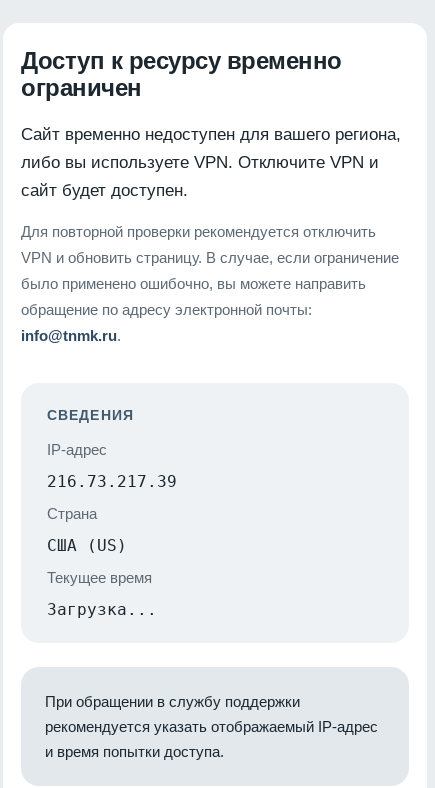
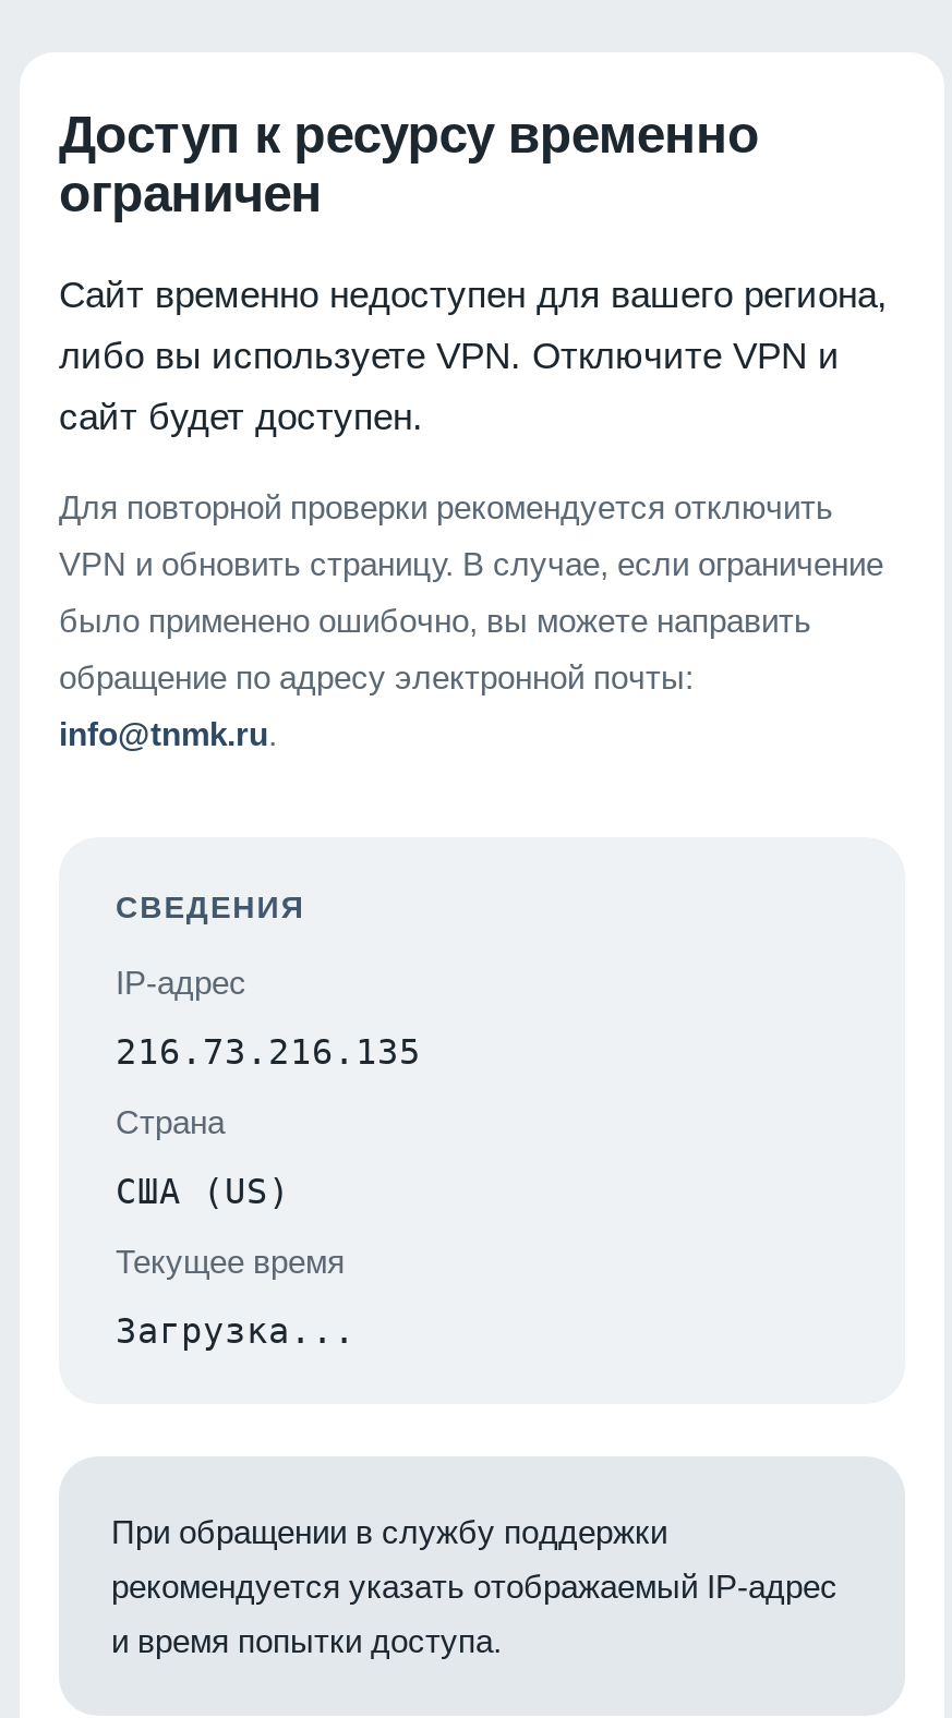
[47,471,177,490] 216.73.217.39 -> [116,1030,421,1072] 216.73.216.135

